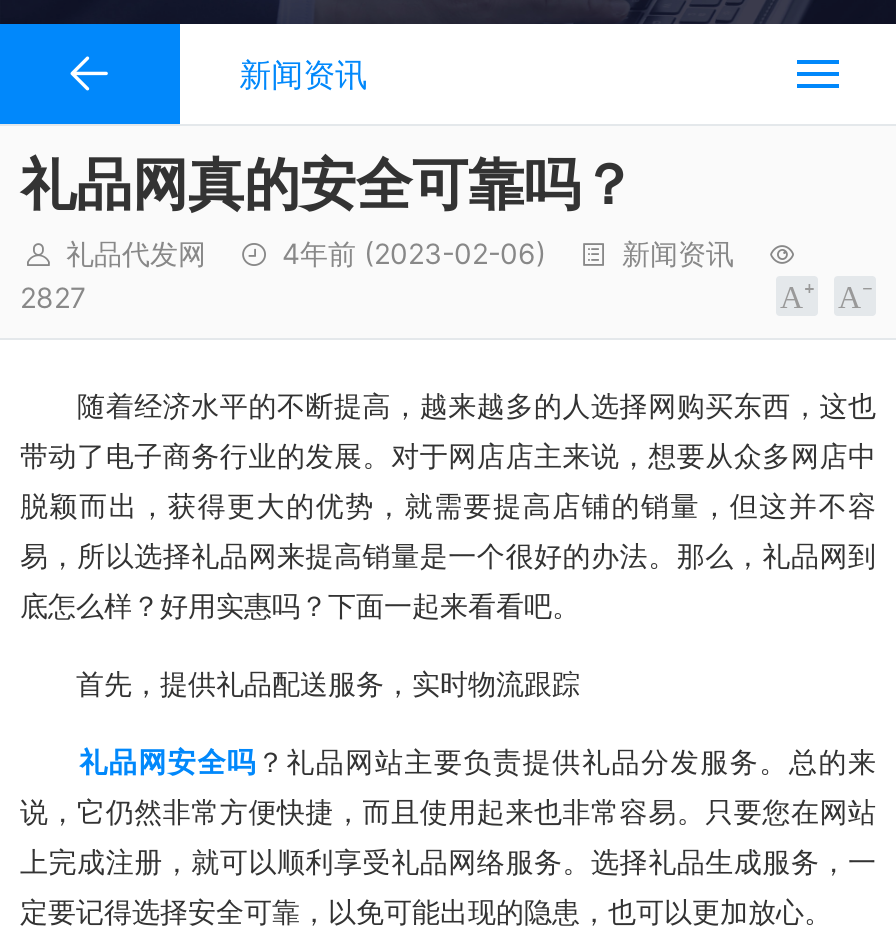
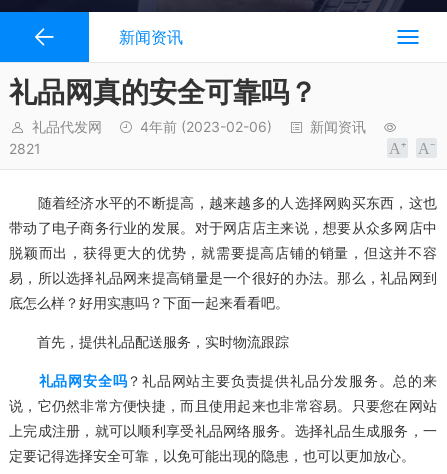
[20,280,86,314] 2827 -> [9,140,41,157] 2821

